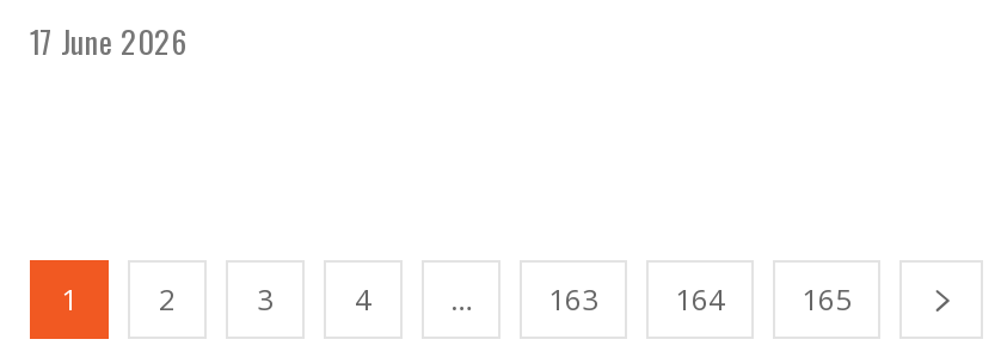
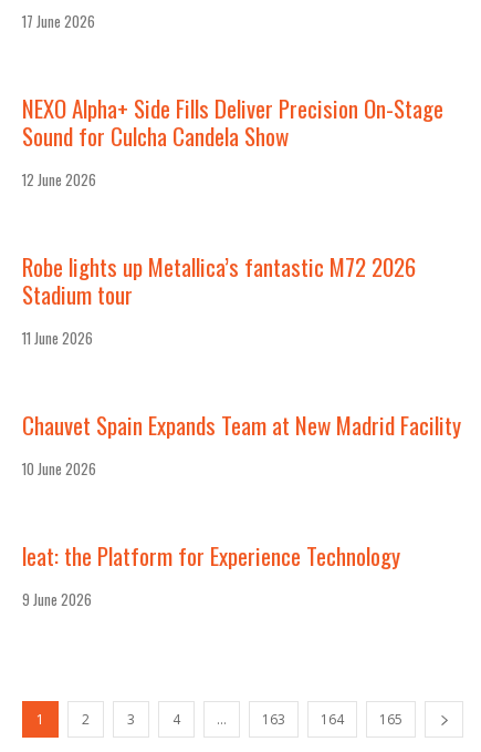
none -> [22,91,461,610] NEXO Alpha+ Side Fills Deliver Precision On-Stage | Sound for Culcha Candela Show | 12 June 2026 | Robe lights up Metallica’s fantastic M72 2026 | Stadium tour | 11 June 2026 | Chauvet Spain Expands Team at New Madrid Facility | 10 June 2026 | leat: the Platform for Experience Technology | 9 June 2026

